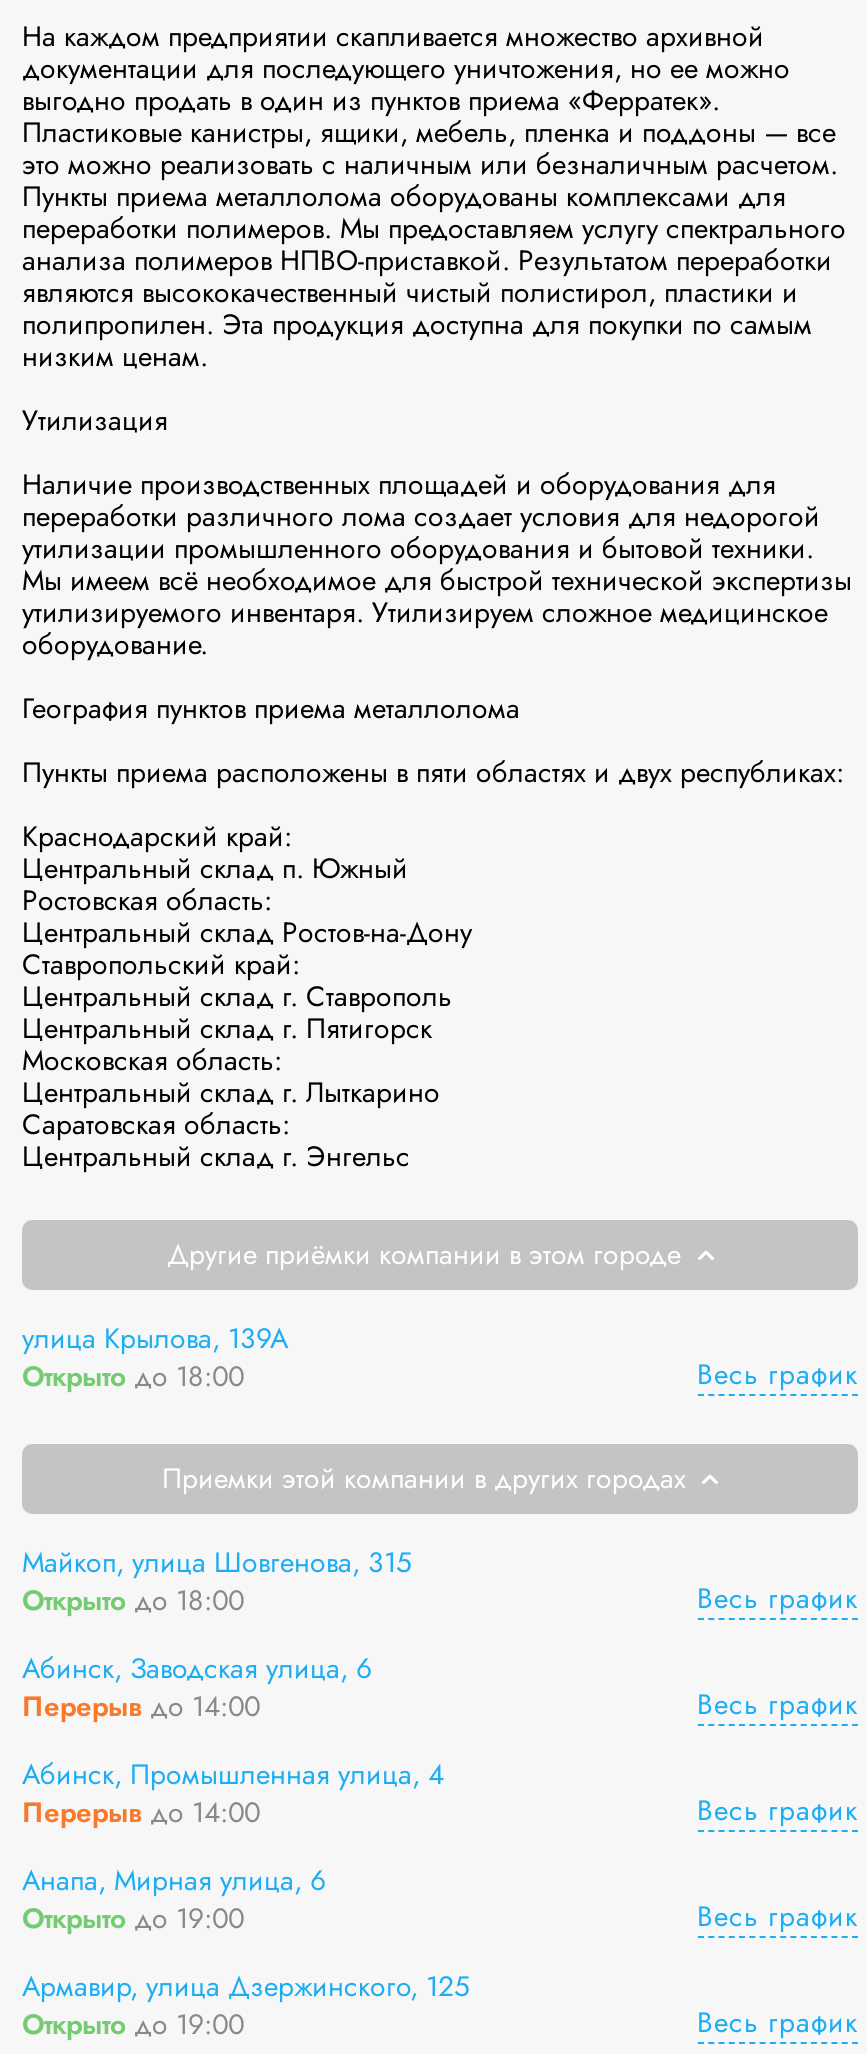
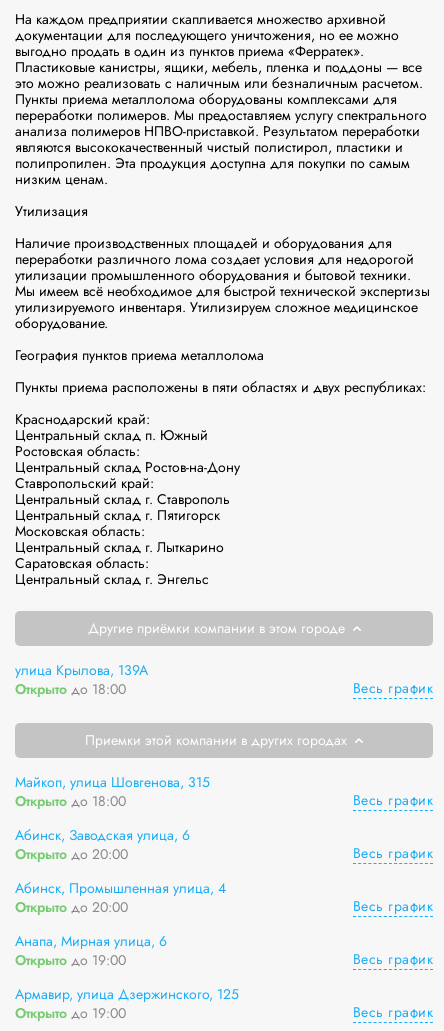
[22,1685,260,1725] Перерыв до 14:00 -> [15,843,128,863] Открыто до 20:00
[22,1791,260,1831] Перерыв до 14:00 -> [15,896,128,916] Открыто до 20:00

